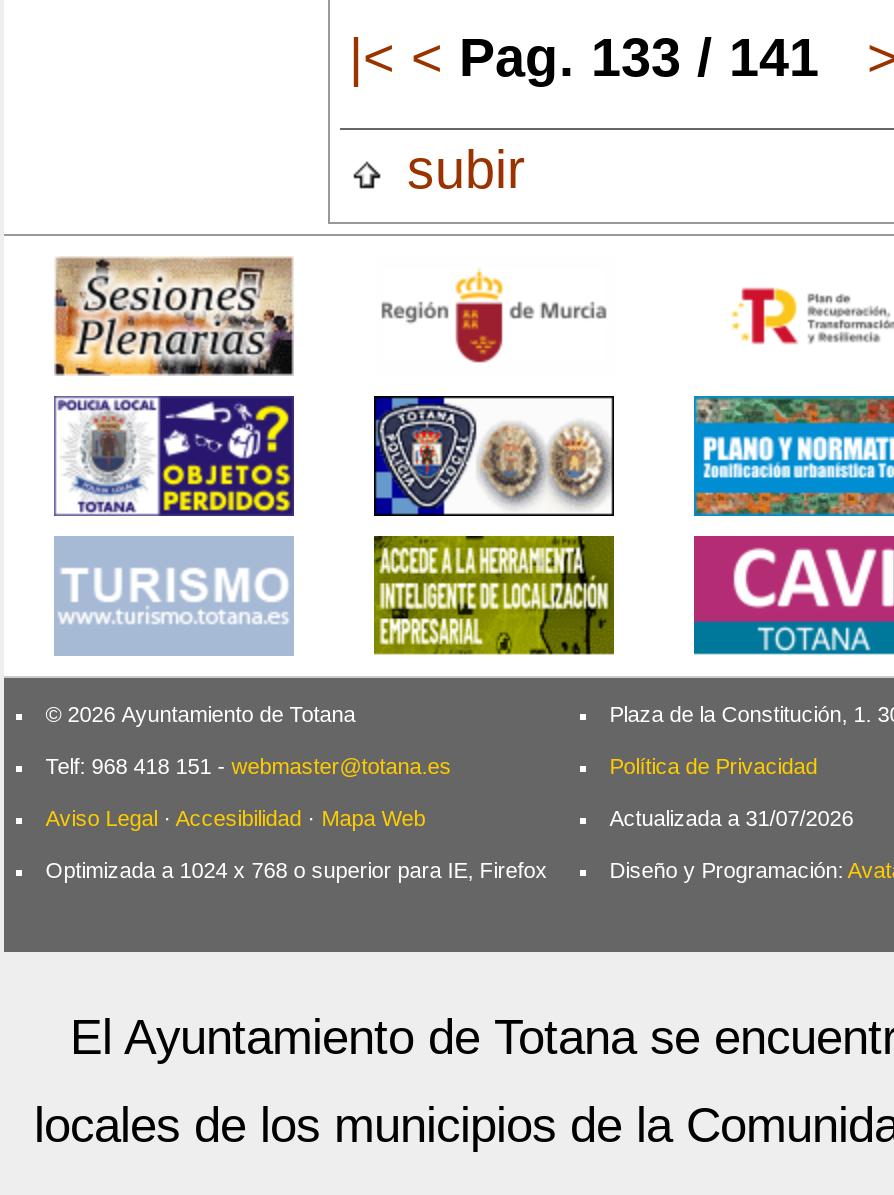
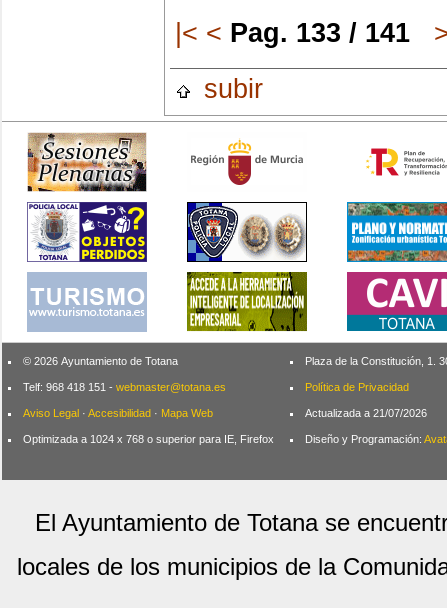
[609,807,853,831] Actualizada a 31/07/2026 -> [305,407,427,419] Actualizada a 21/07/2026

